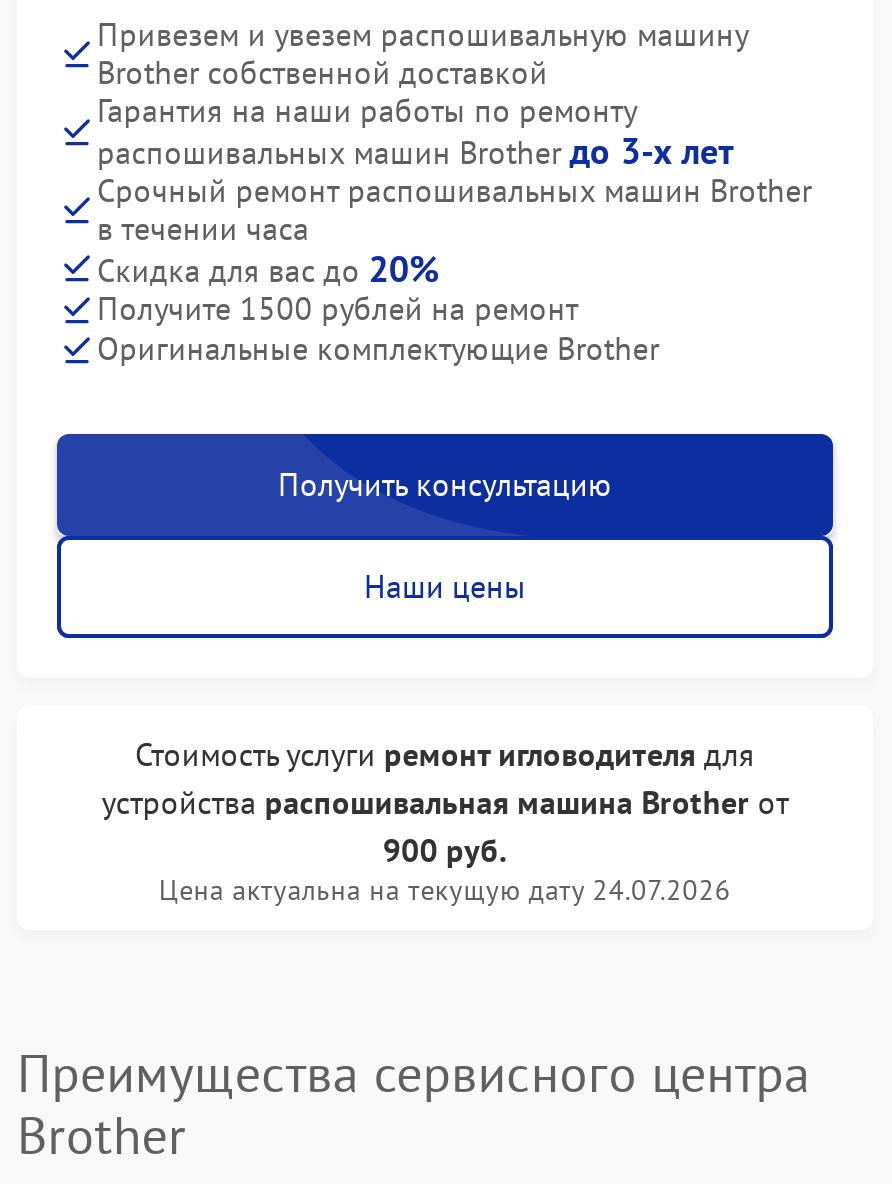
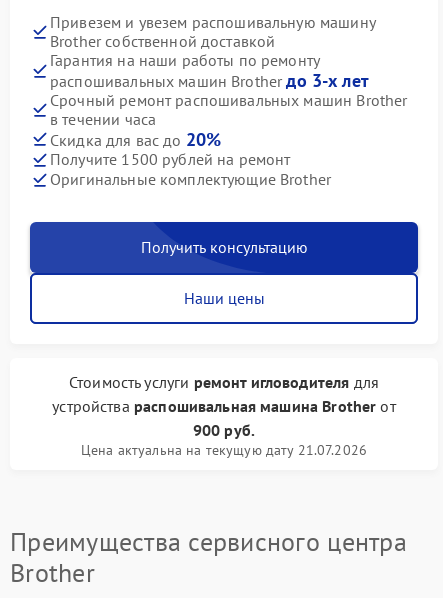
[159,871,731,907] Цена актуальна на текущую дату 24.07.2026 -> [81,441,367,459] Цена актуальна на текущую дату 21.07.2026

